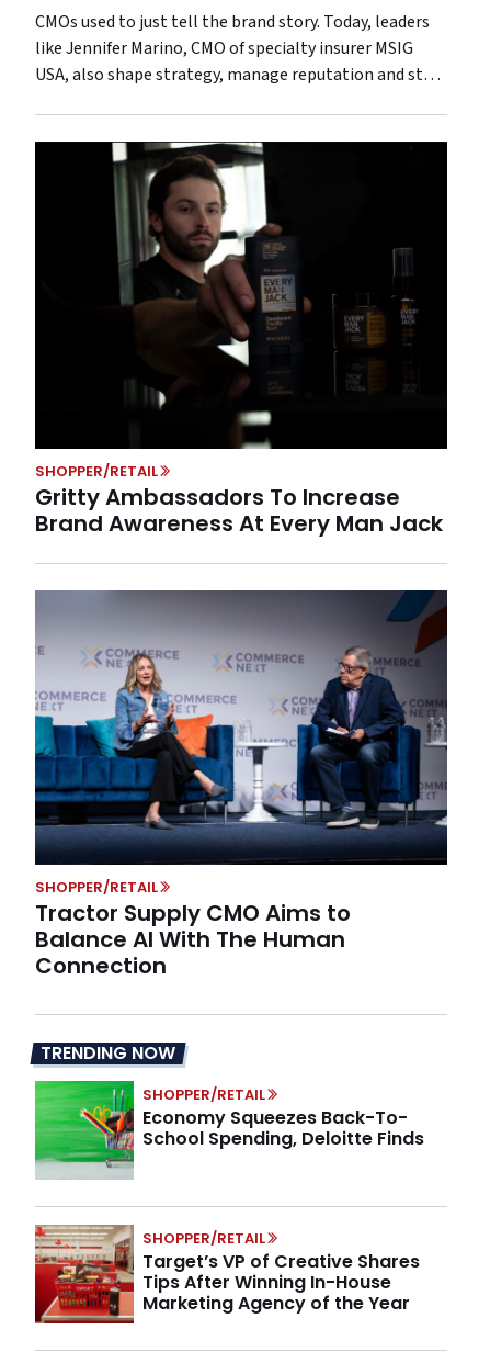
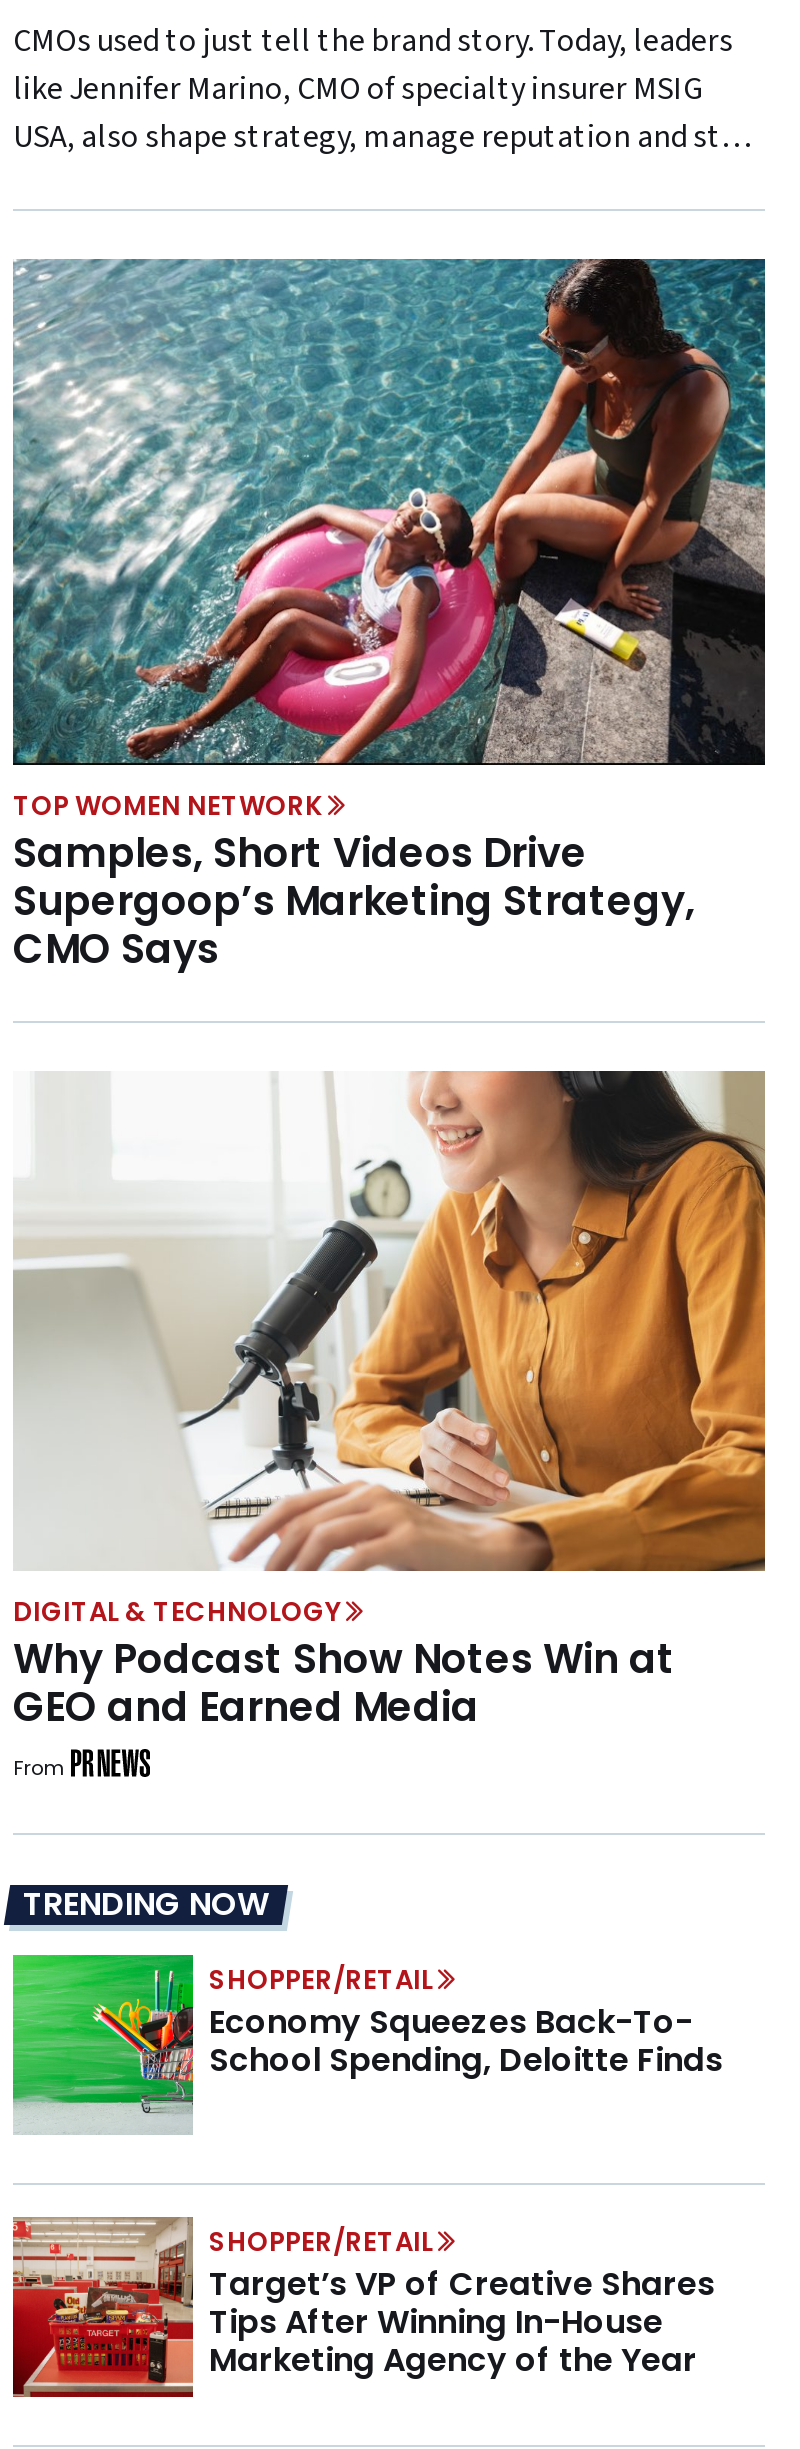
[34,140,448,538] [image] | SHOPPER/RETAIL | Gritty Ambassadors To Increase | Brand Awareness At Every Man Jack -> [11,257,767,976] [image] | TOP WOMEN NETWORK | Samples, Short Videos Drive | Supergoop’s Marketing Strategy, | CMO Says
[34,589,448,982] [image] | SHOPPER/RETAIL | Tractor Supply CMO Aims to | Balance AI With The Human | Connection -> [13,1069,767,1783] [image] | DIGITAL & TECHNOLOGY | Why Podcast Show Notes Win at | GEO and Earned Media | From

